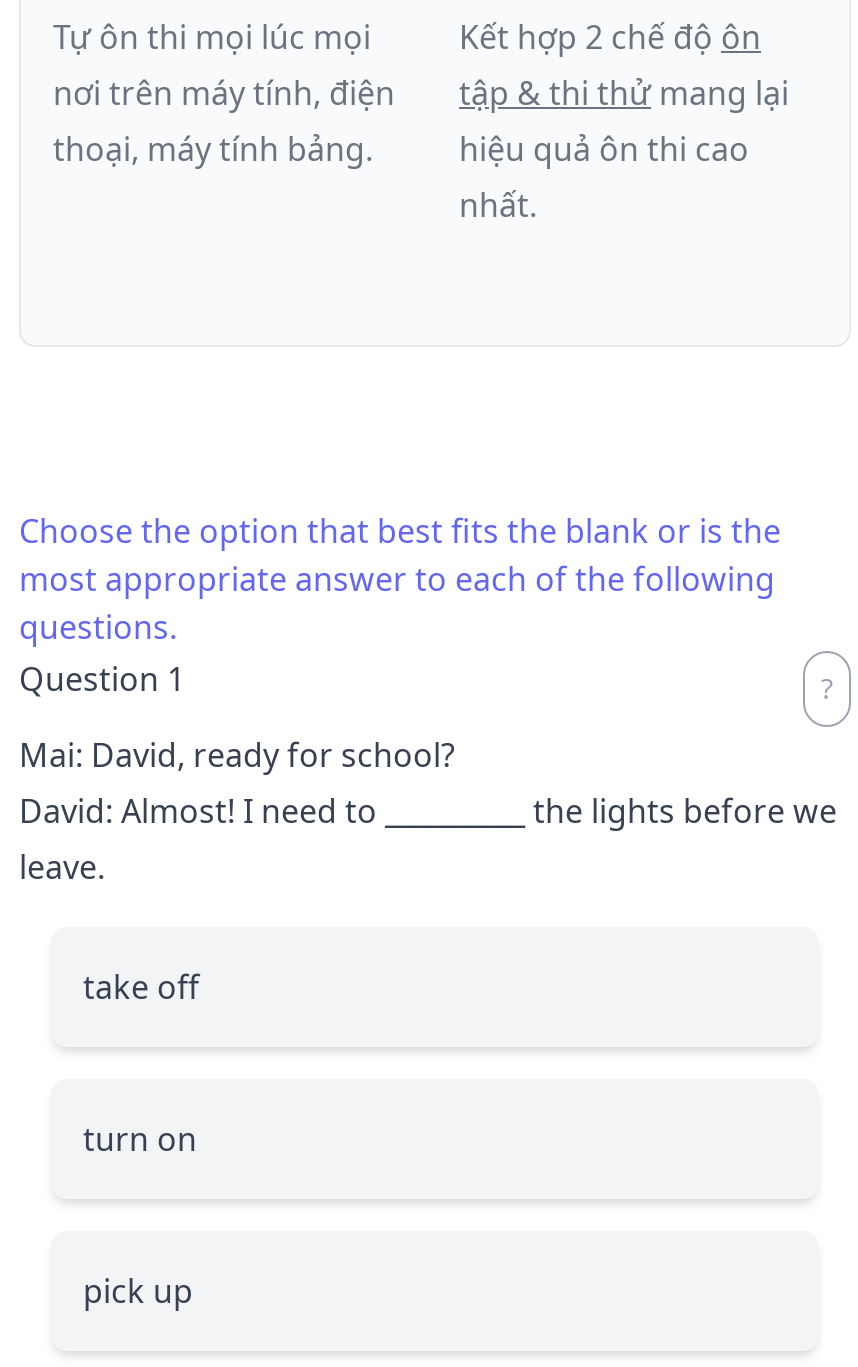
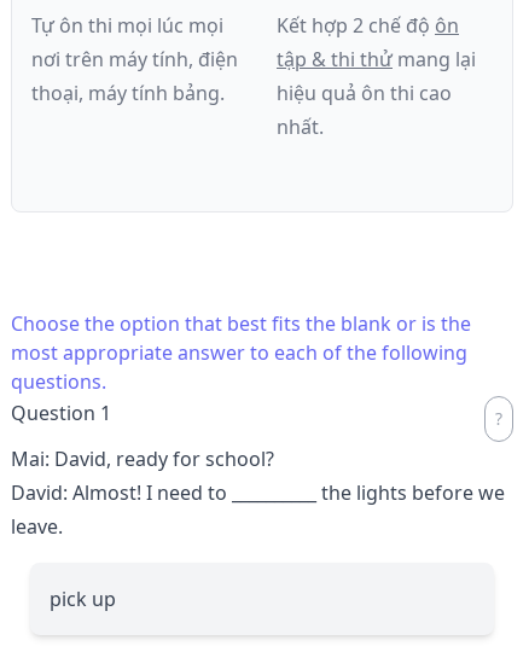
[83,964,199,1160] take off | turn on -> none

